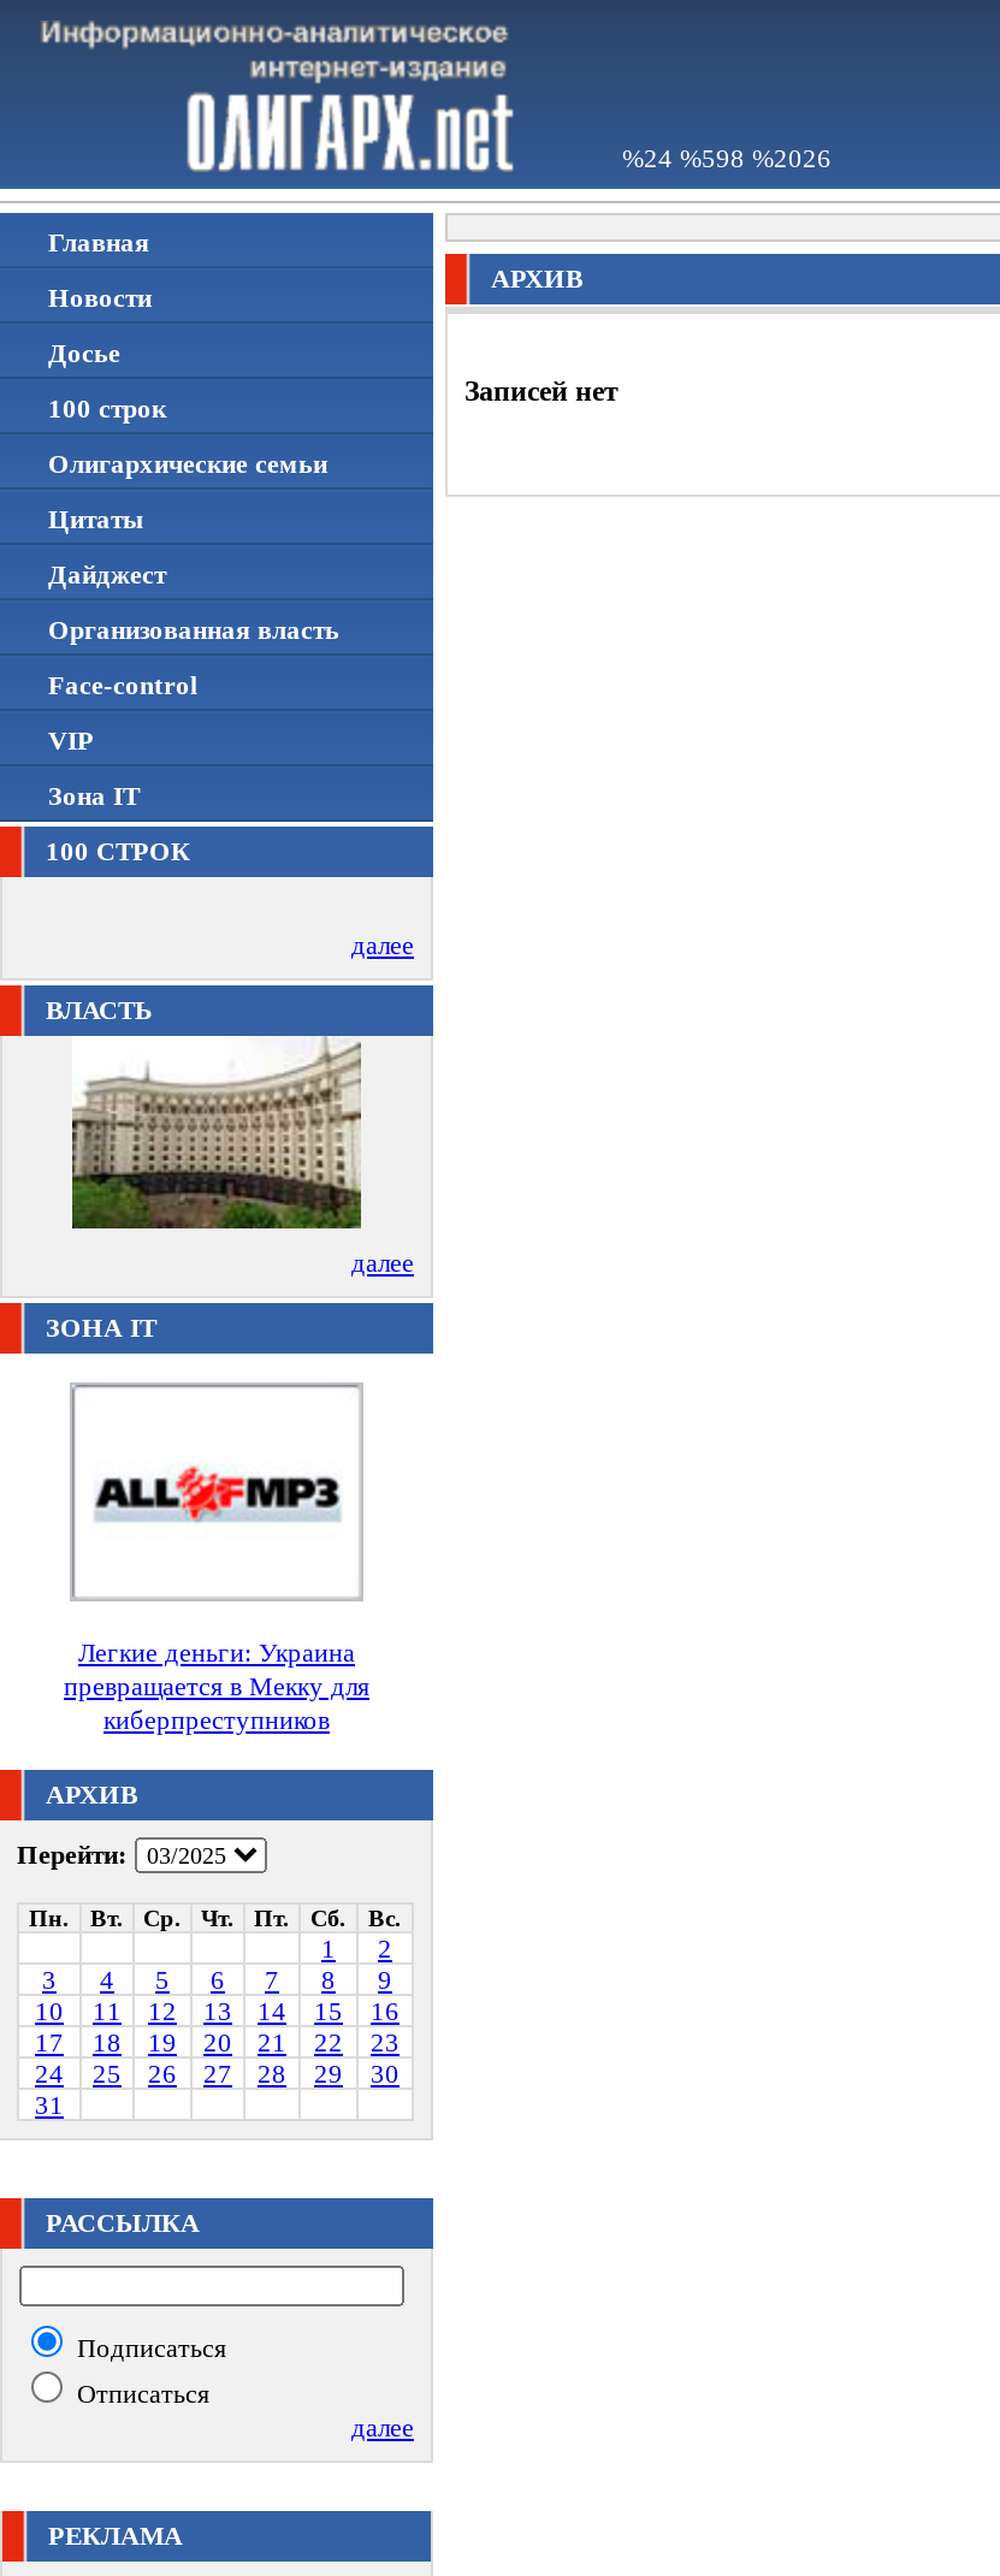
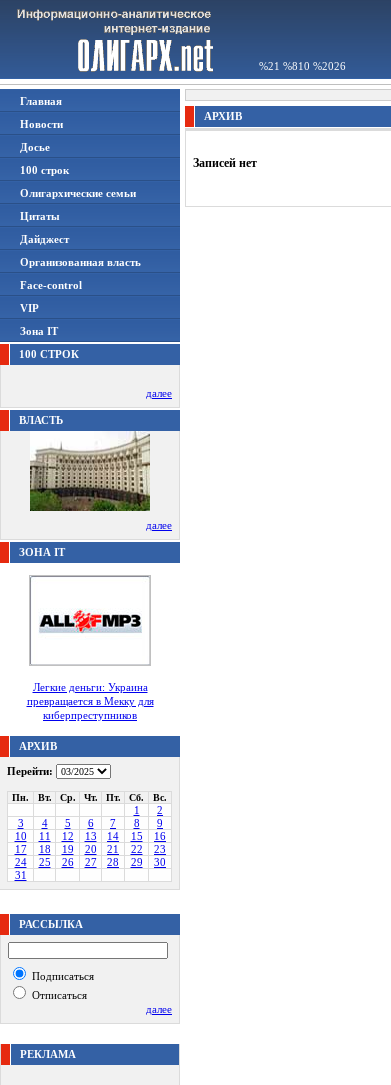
[622,143,832,172] %24 %598 %2026 -> [258,60,345,72] %21 %810 %2026

